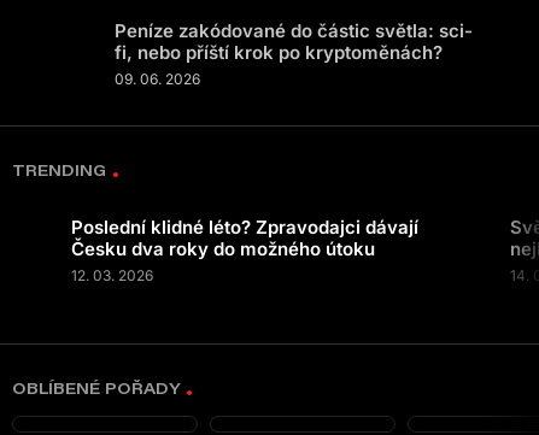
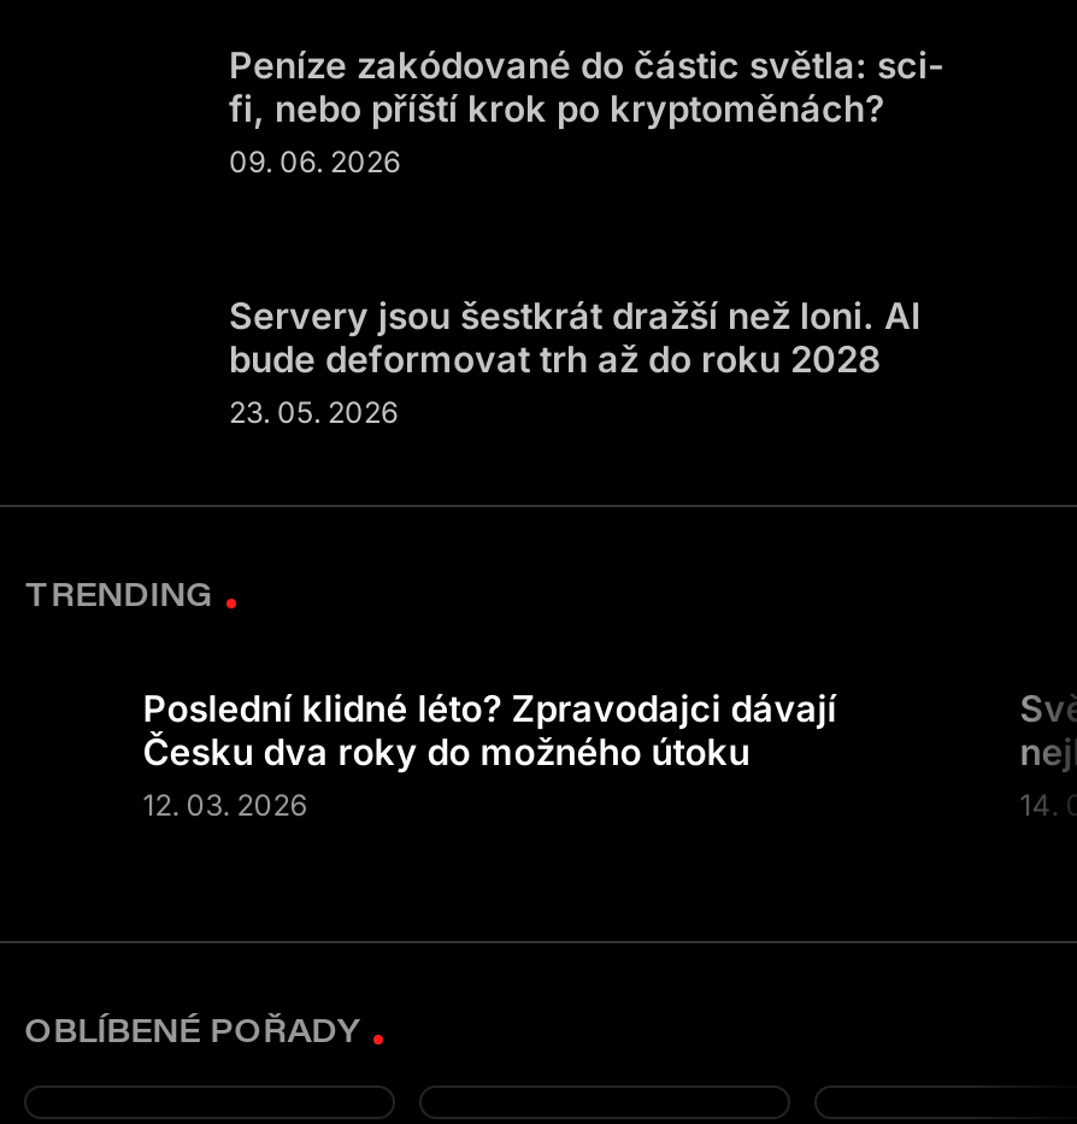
none -> [229,293,920,430] Servery jsou šestkrát dražší než loni. AI | bude deformovat trh až do roku 2028 | 23. 05. 2026

